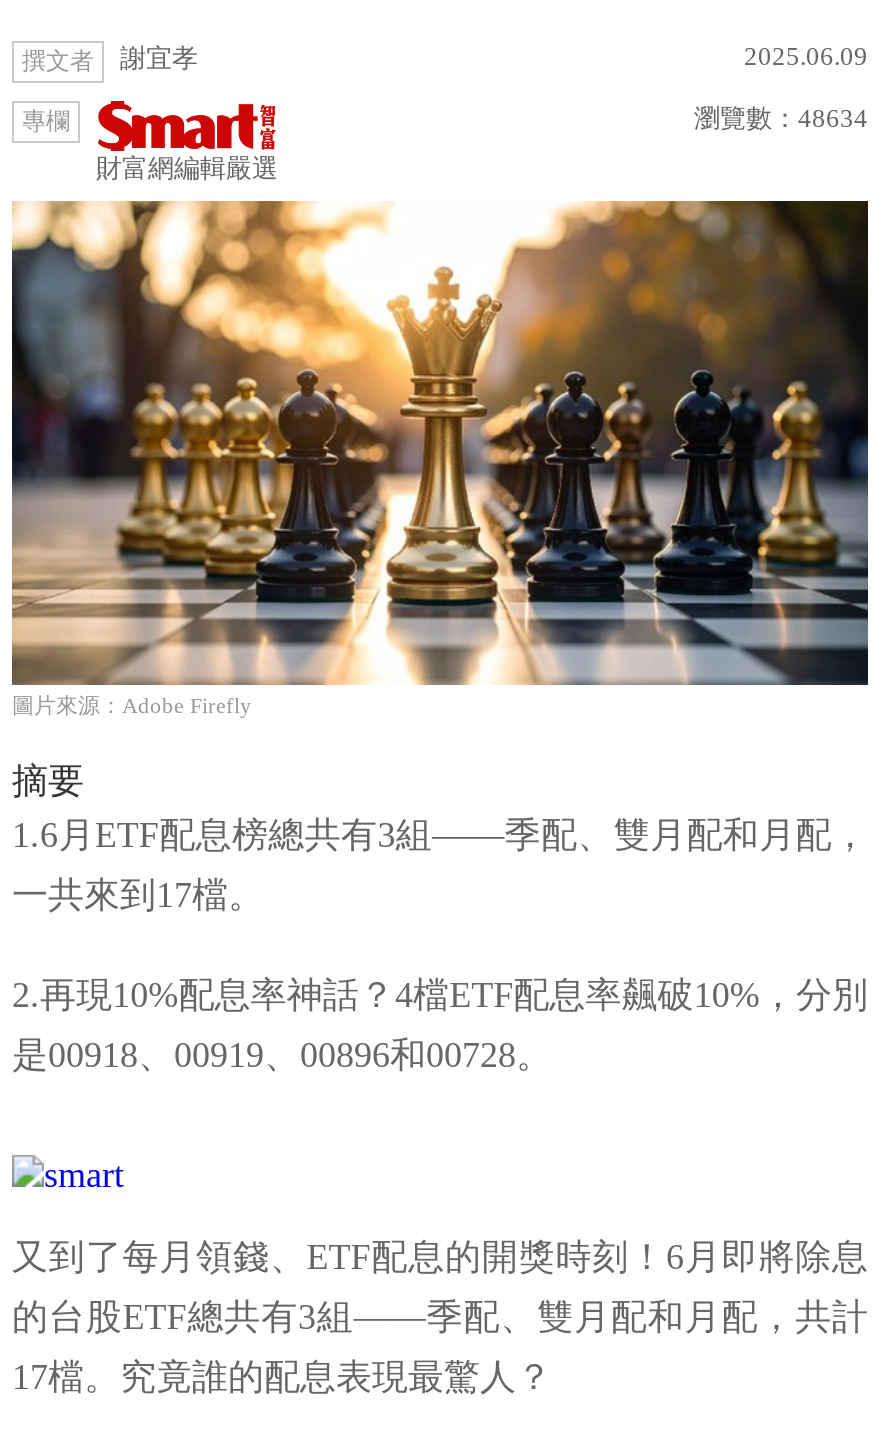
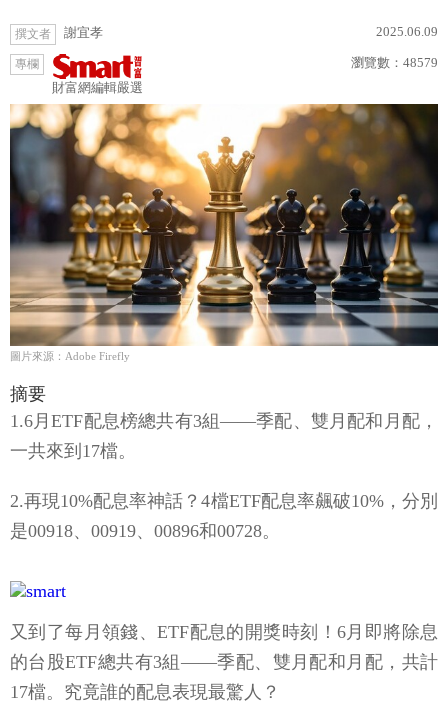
[694,103,868,133] 瀏覽數：48634 -> [351,55,438,70] 瀏覽數：48579

